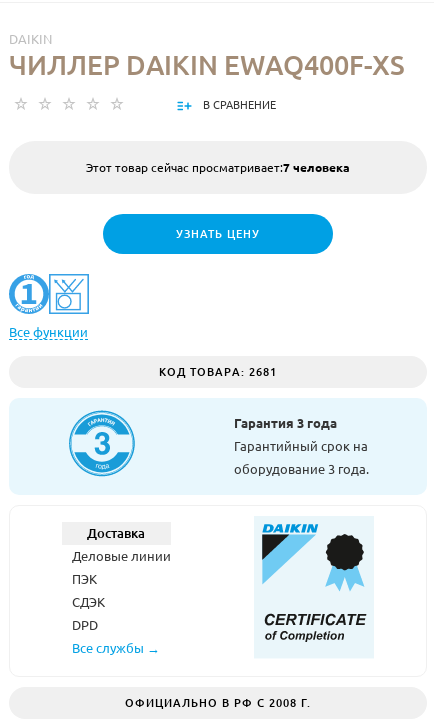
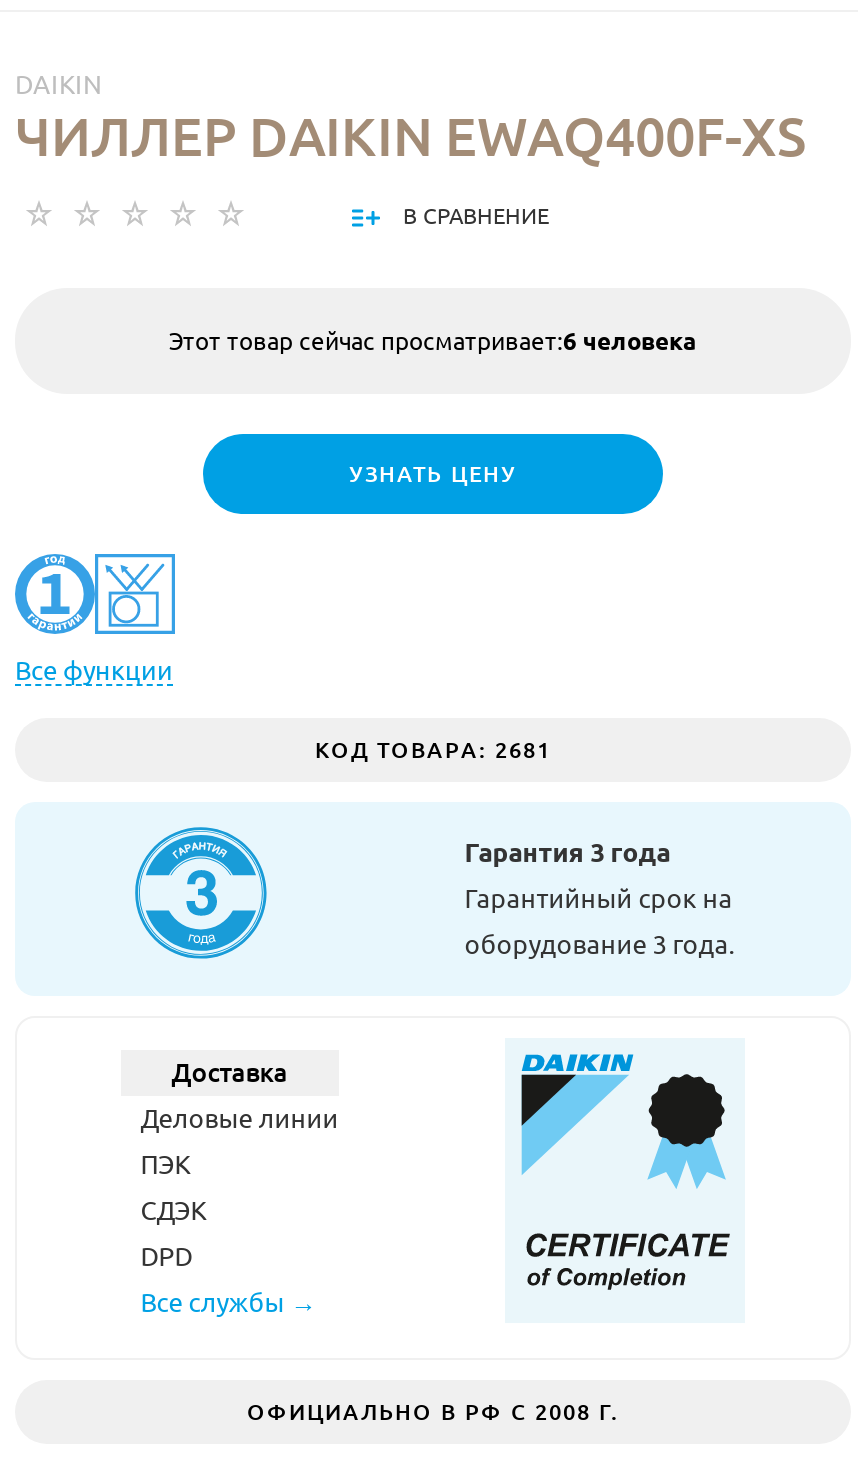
[86,161,350,174] Этот товар сейчас просматривает:7 человека -> [169,328,697,354] Этот товар сейчас просматривает:6 человека

